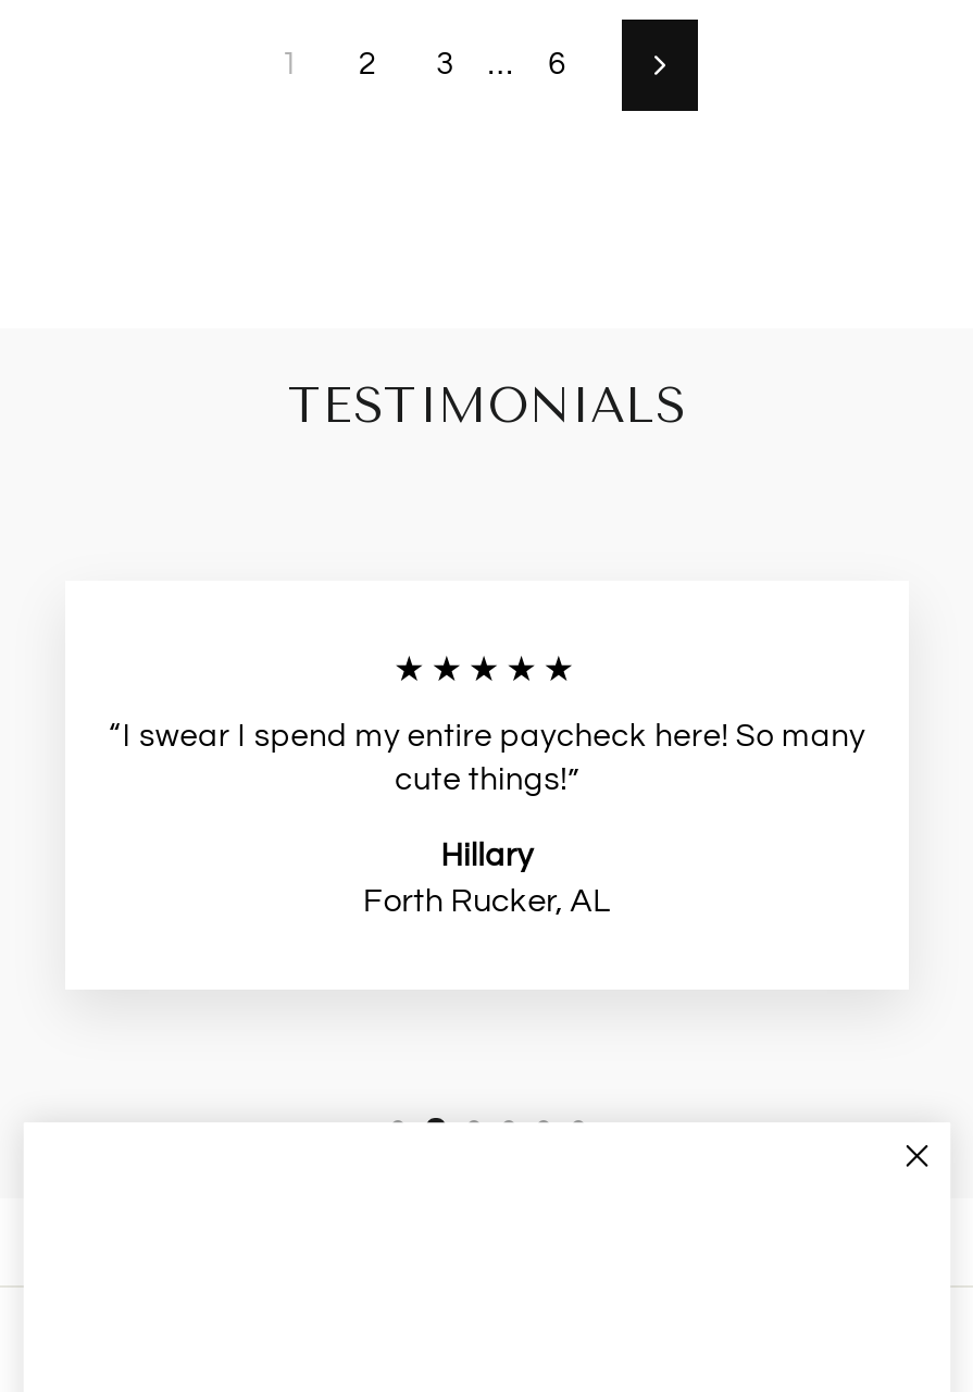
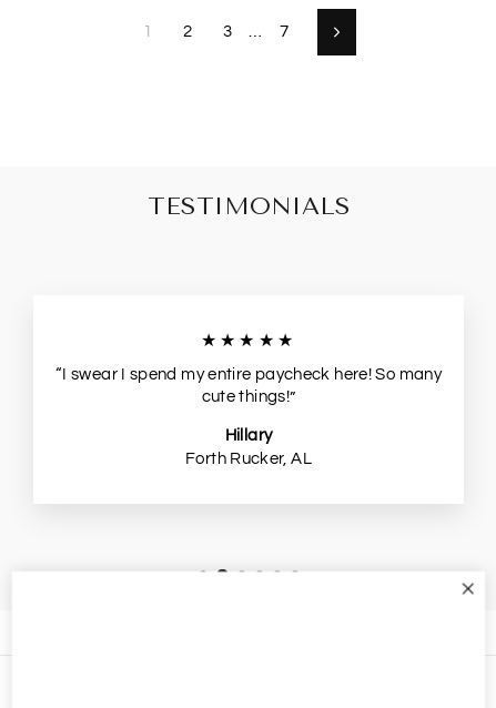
[548,47,566,80] 6 -> [280,23,289,40] 7

